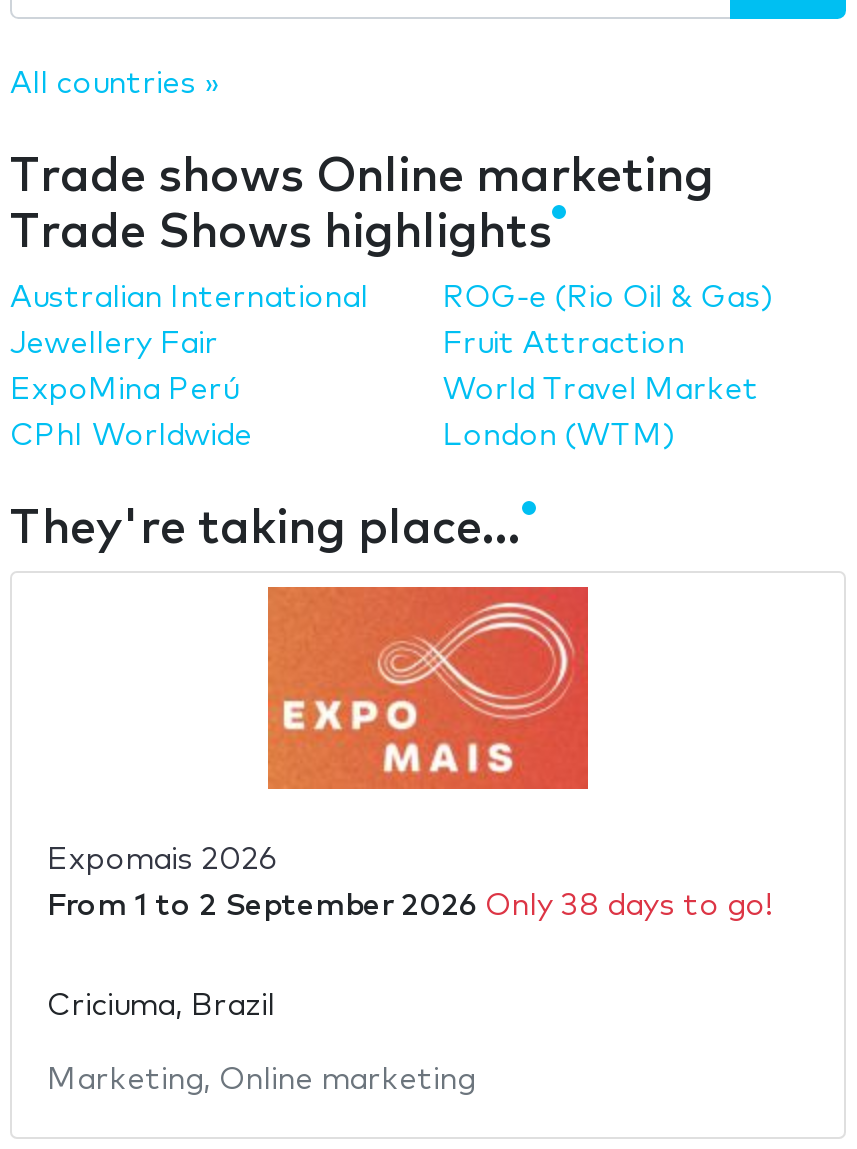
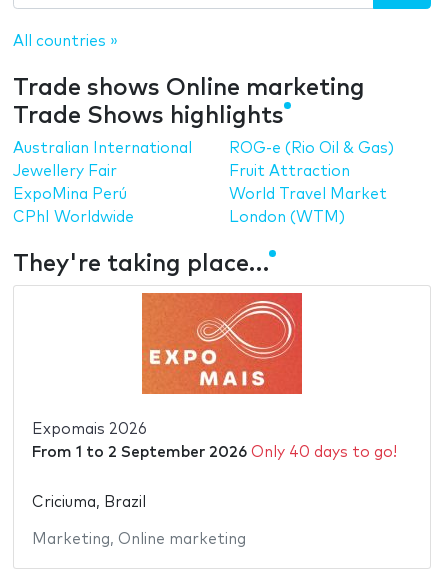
[47,891,773,921] From 1 to 2 September 2026 Only 38 days to go! -> [31,445,396,460] From 1 to 2 September 2026 Only 40 days to go!

